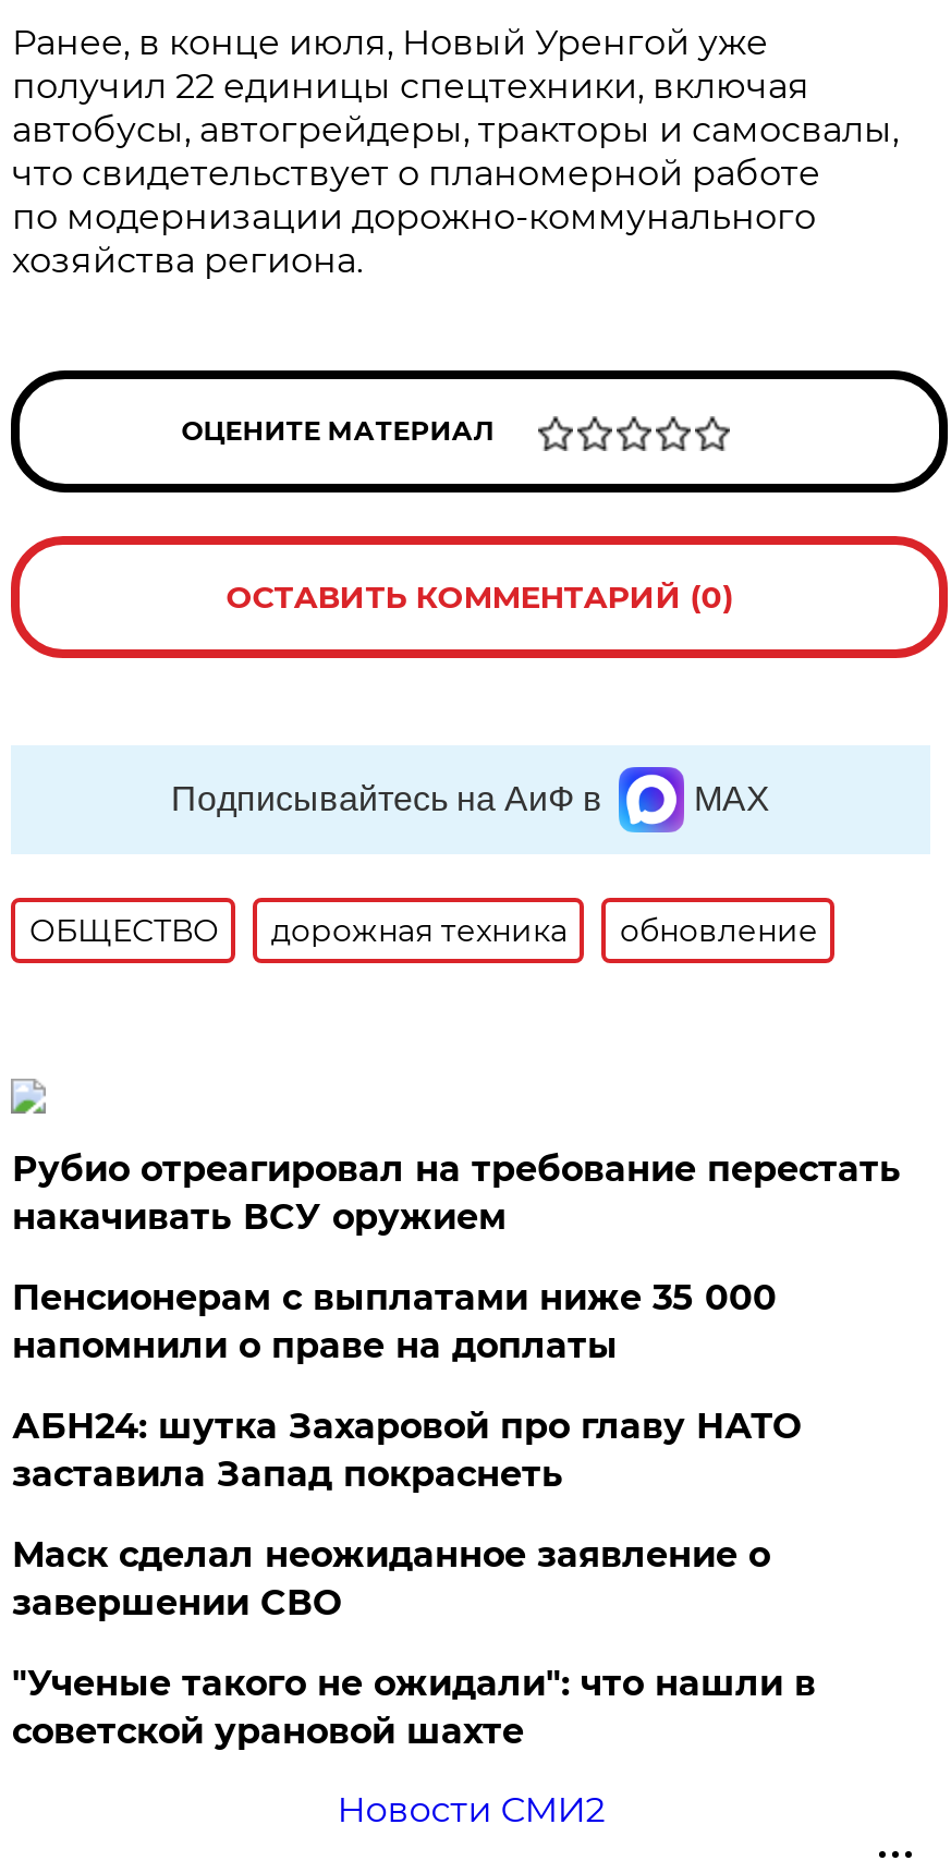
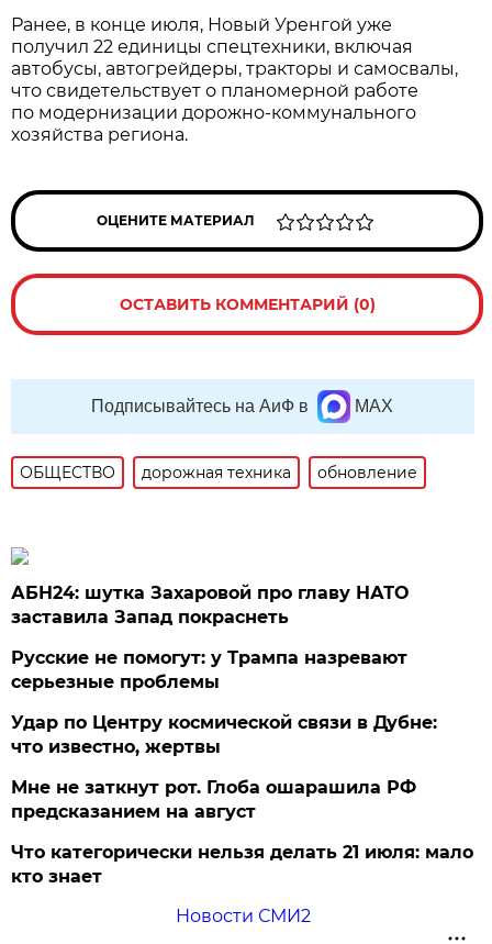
[12,1148,901,1366] Рубио отреагировал на требование перестать | накачивать ВСУ оружием | Пенсионерам с выплатами ниже 35 000 | напомнили о праве на доплаты -> none
moved [12,1406,800,1495] -> [11,582,409,628]: АБН24: шутка Захаровой про главу НАТО | заставила Запад покраснеть
[12,1534,816,1752] Маск сделал неожиданное заявление о | завершении СВО | "Ученые такого не ожидали": что нашли в | советской урановой шахте -> [11,647,474,887] Русские не помогут: у Трампа назревают | серьезные проблемы | Удар по Центру космической связи в Дубне: | что известно, жертвы | Мне не заткнут рот. Глоба ошарашила РФ | предсказанием на август | Что категорически нельзя делать 21 июля: мало | кто знает

